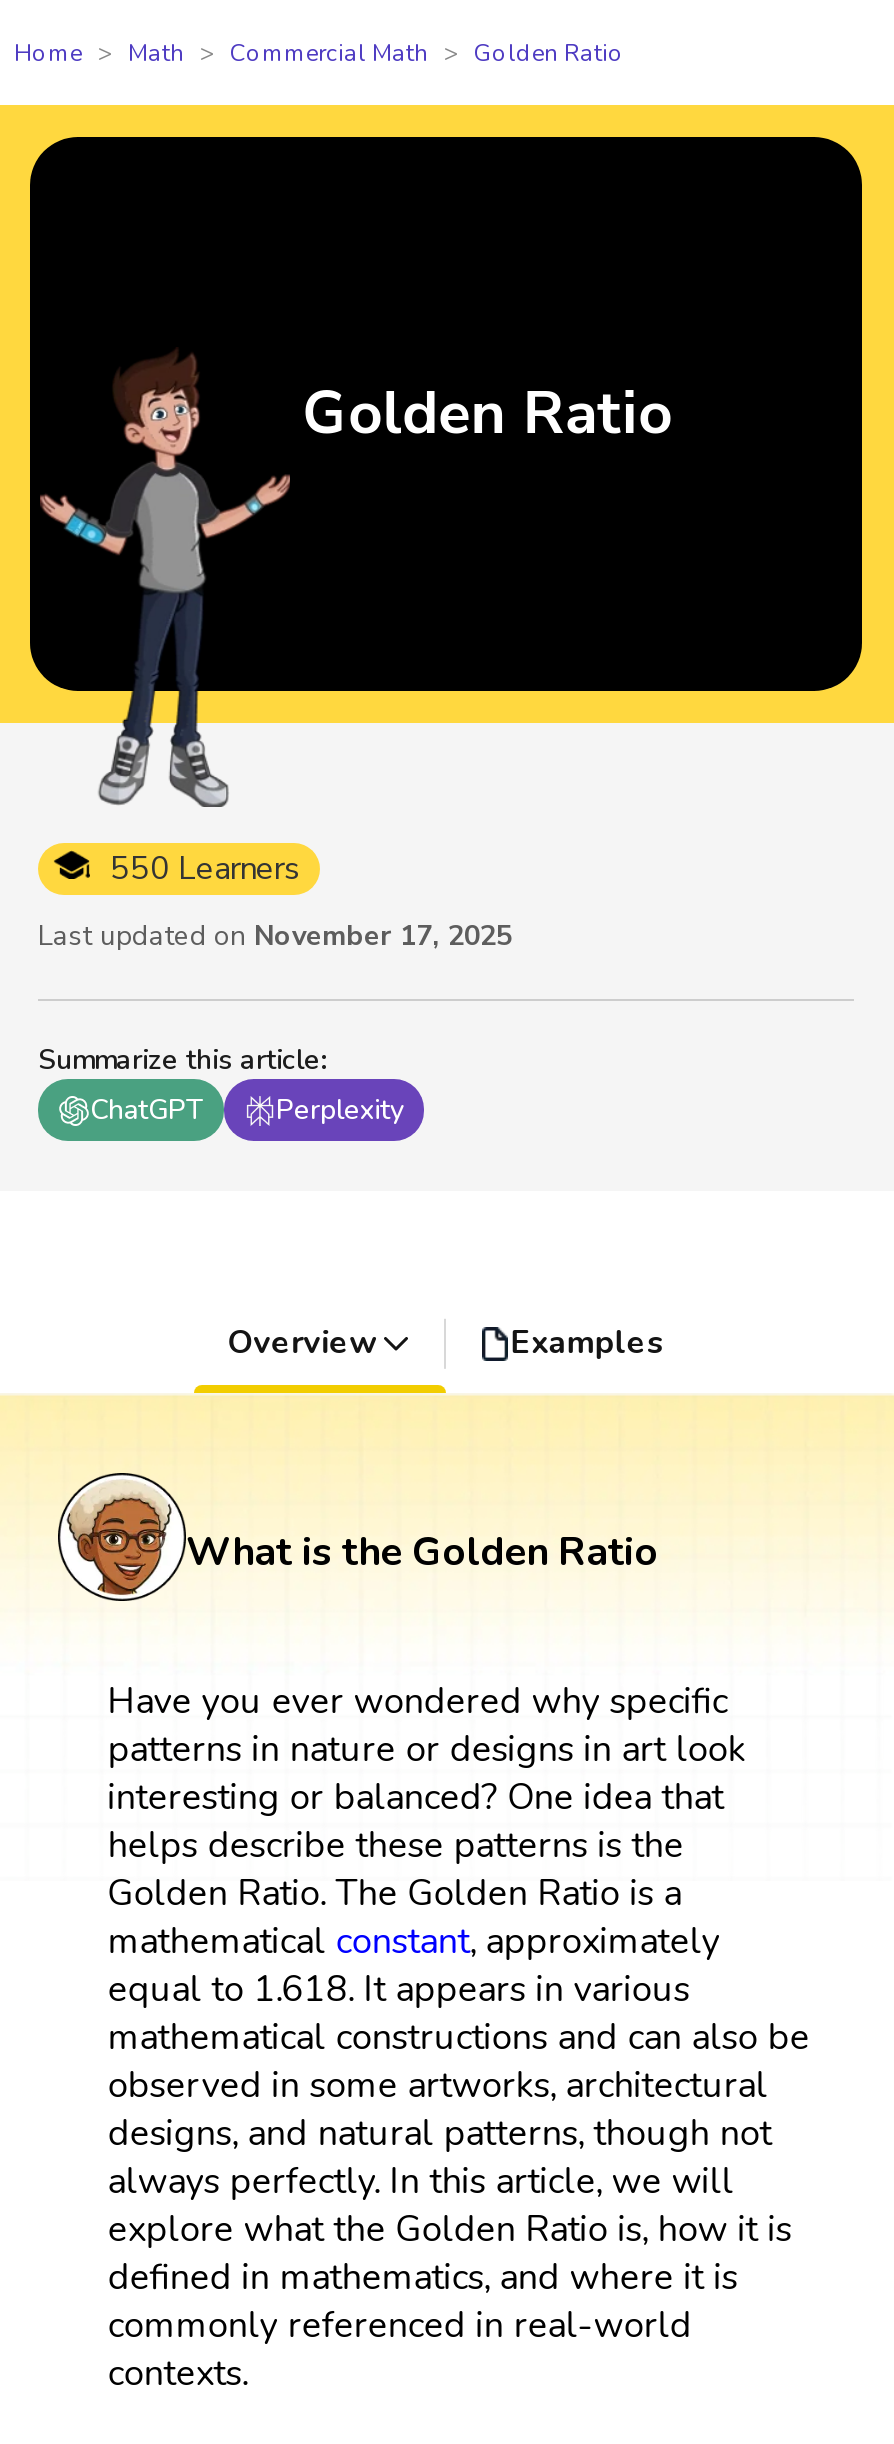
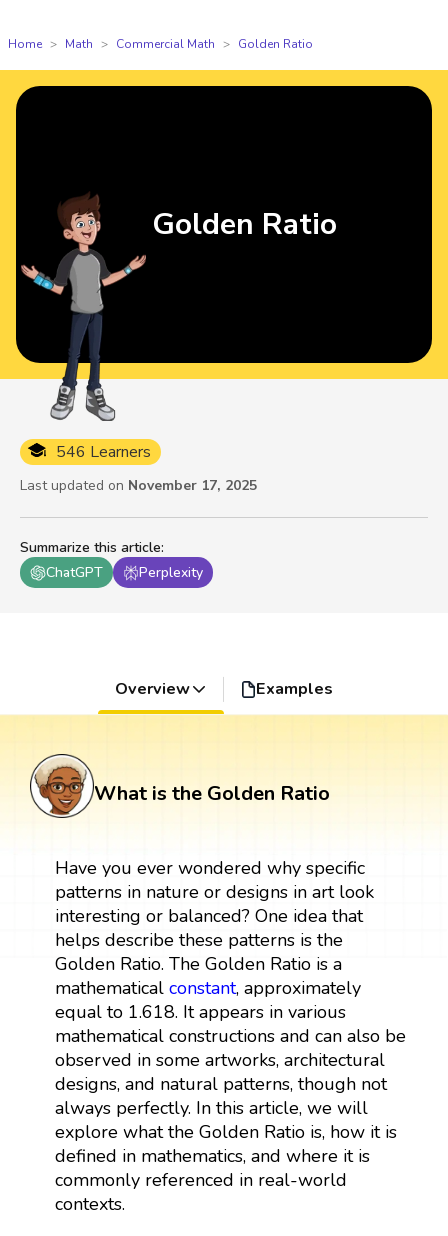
[110,848,300,892] 550 Learners -> [56,441,151,463] 546 Learners

